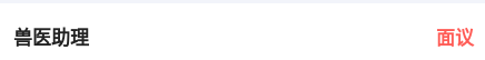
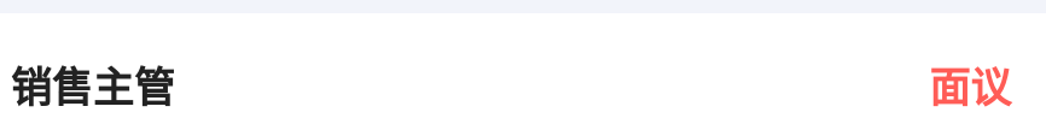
[13,28,89,49] 兽医助理 -> [11,67,175,112] 销售主管

